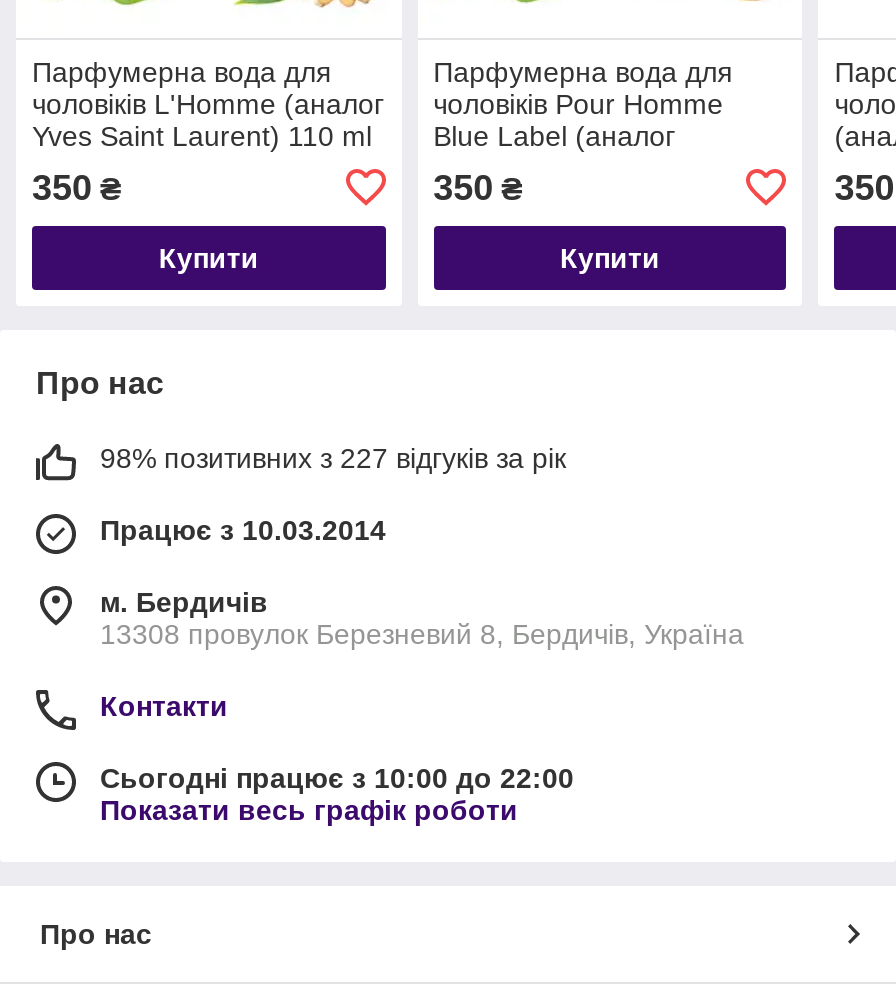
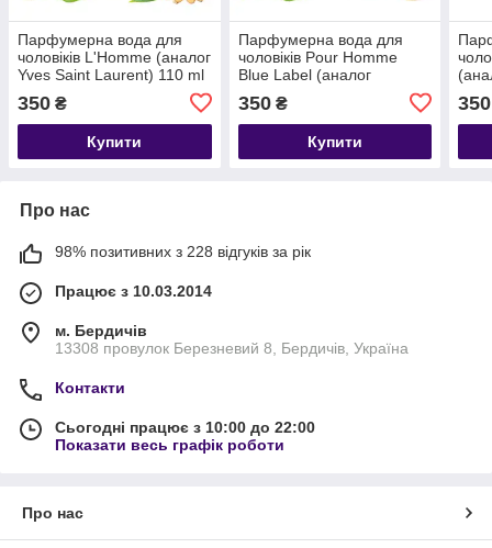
[100,442,566,474] 98% позитивних з 227 відгуків за рік -> [55,242,311,260] 98% позитивних з 228 відгуків за рік

